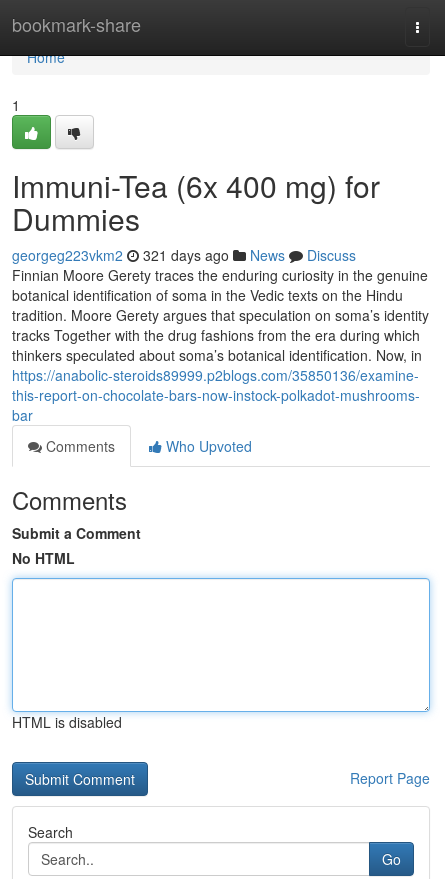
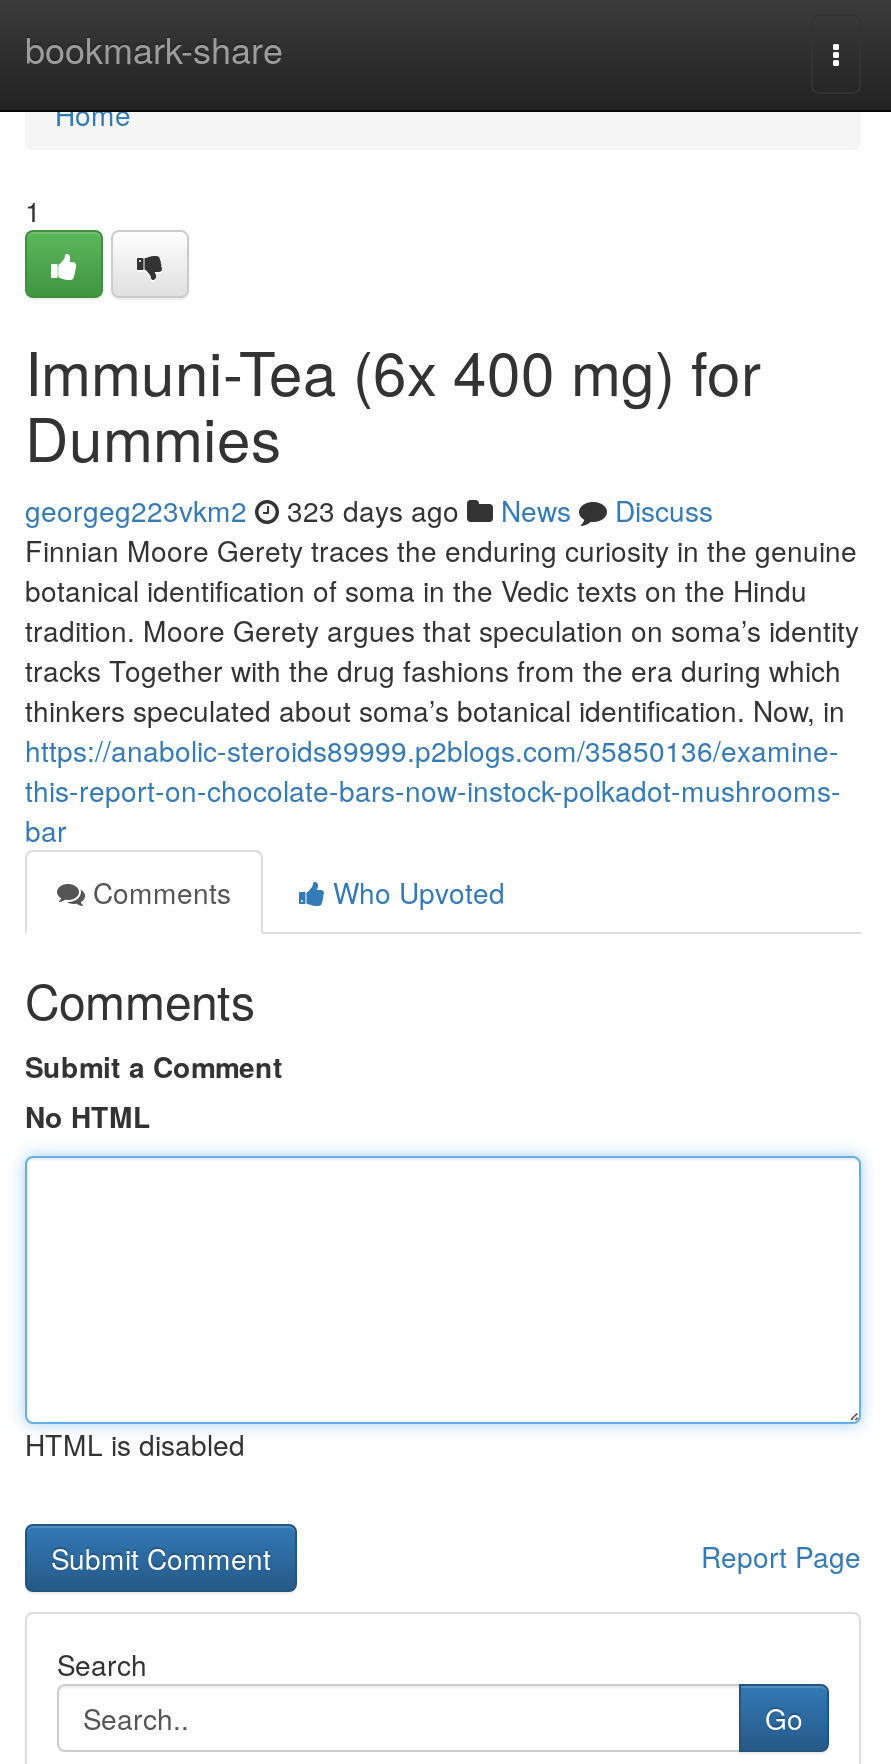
[12,245,356,265] georgeg223vkm2 321 days ago News Discuss -> [25,490,713,530] georgeg223vkm2 323 days ago News Discuss

